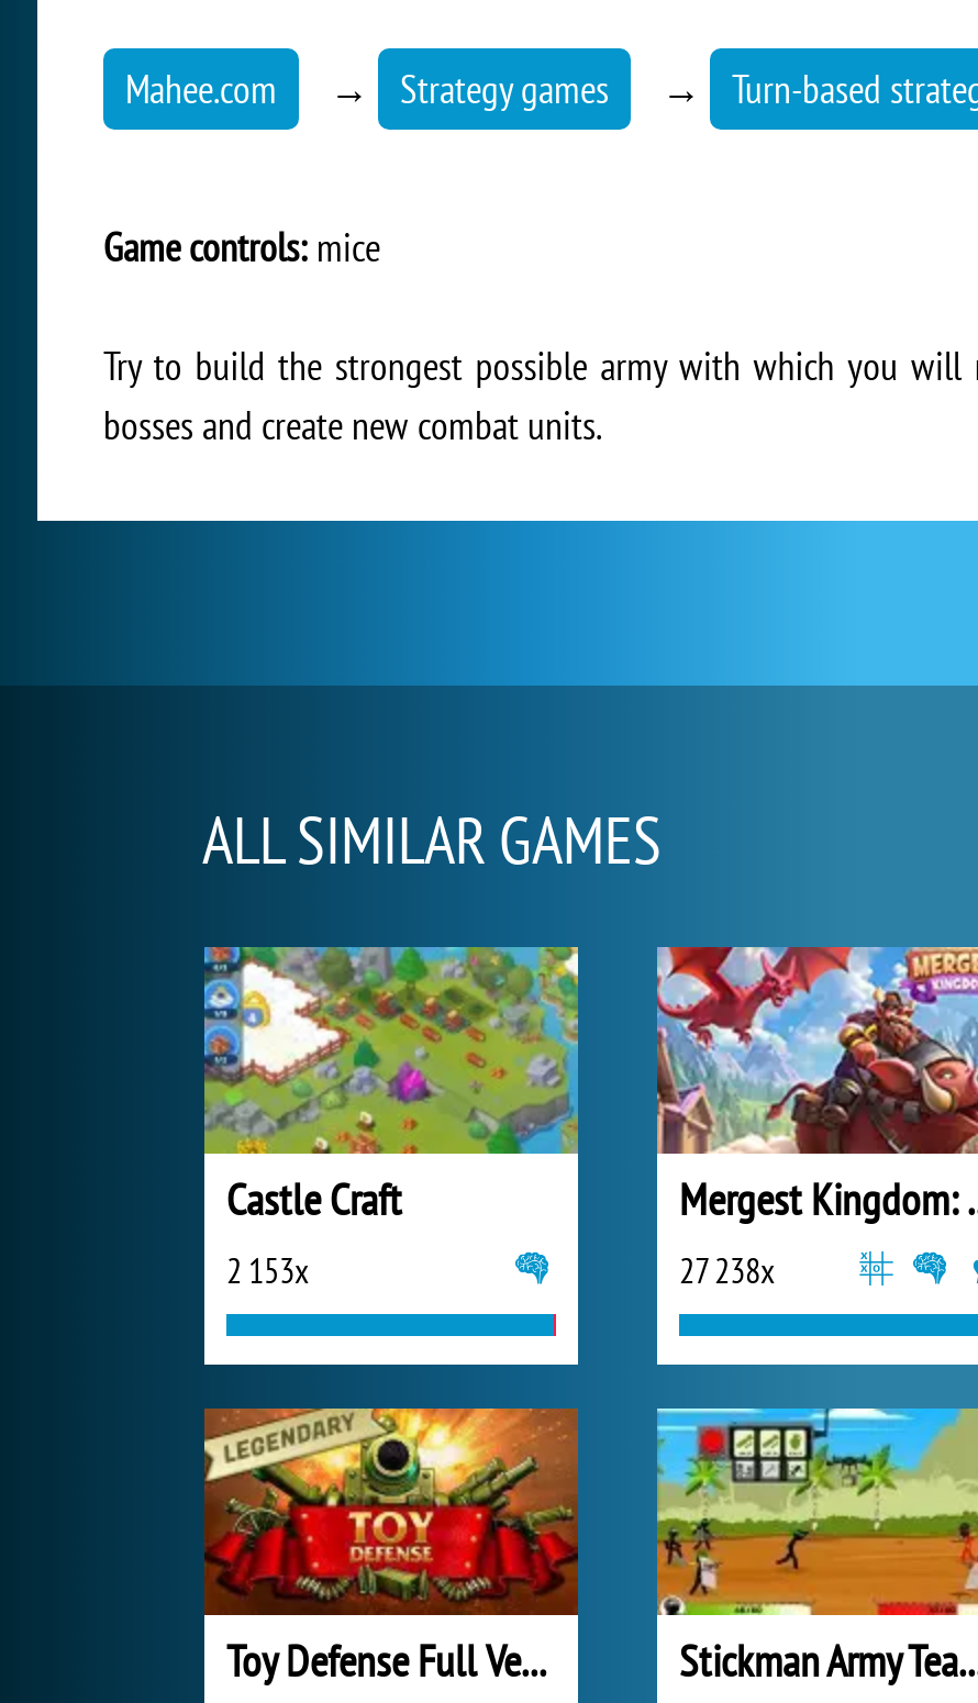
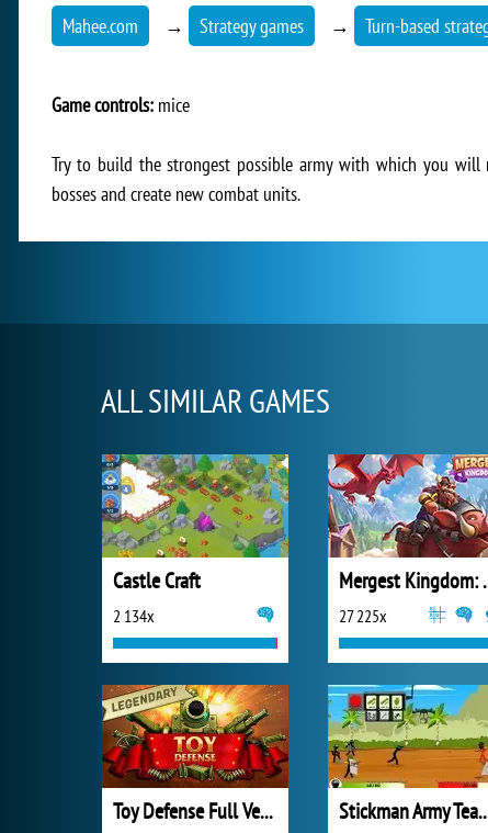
[226,1248,310,1292] 2 153x -> [113,605,155,627] 2 134x
[679,1248,776,1292] 27 238x -> [339,605,387,627] 27 225x

